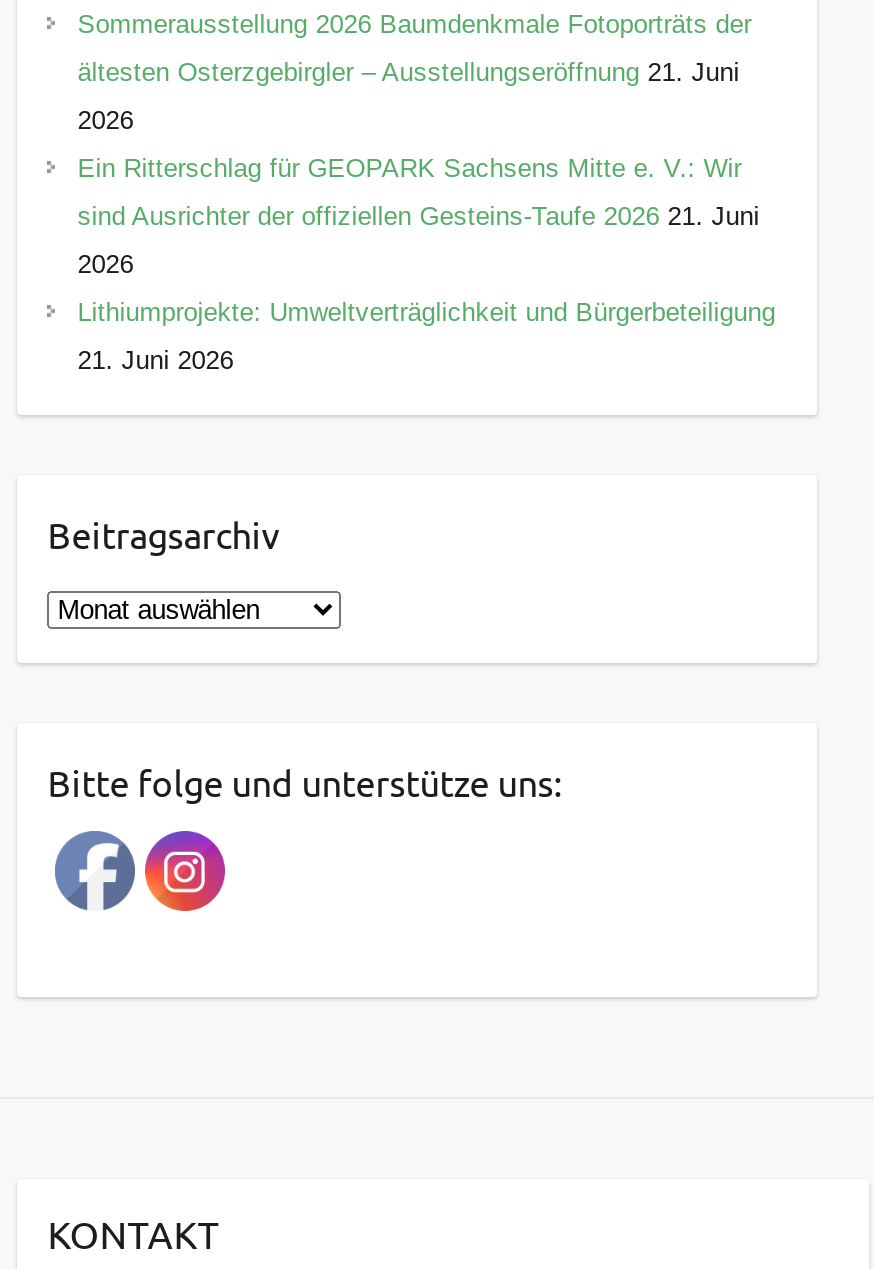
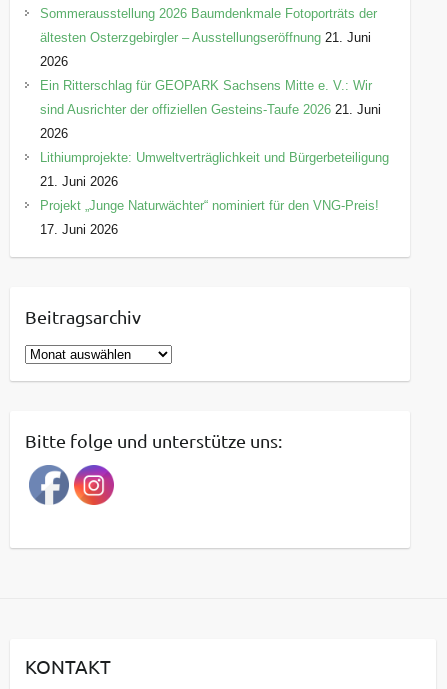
none -> [40,198,379,237] Projekt „Junge Naturwächter“ nominiert für den VNG-Preis! | 17. Juni 2026

